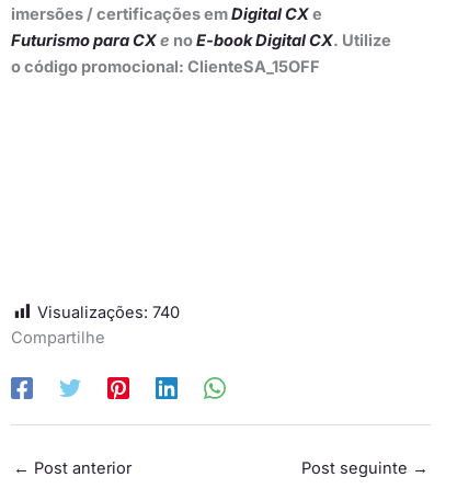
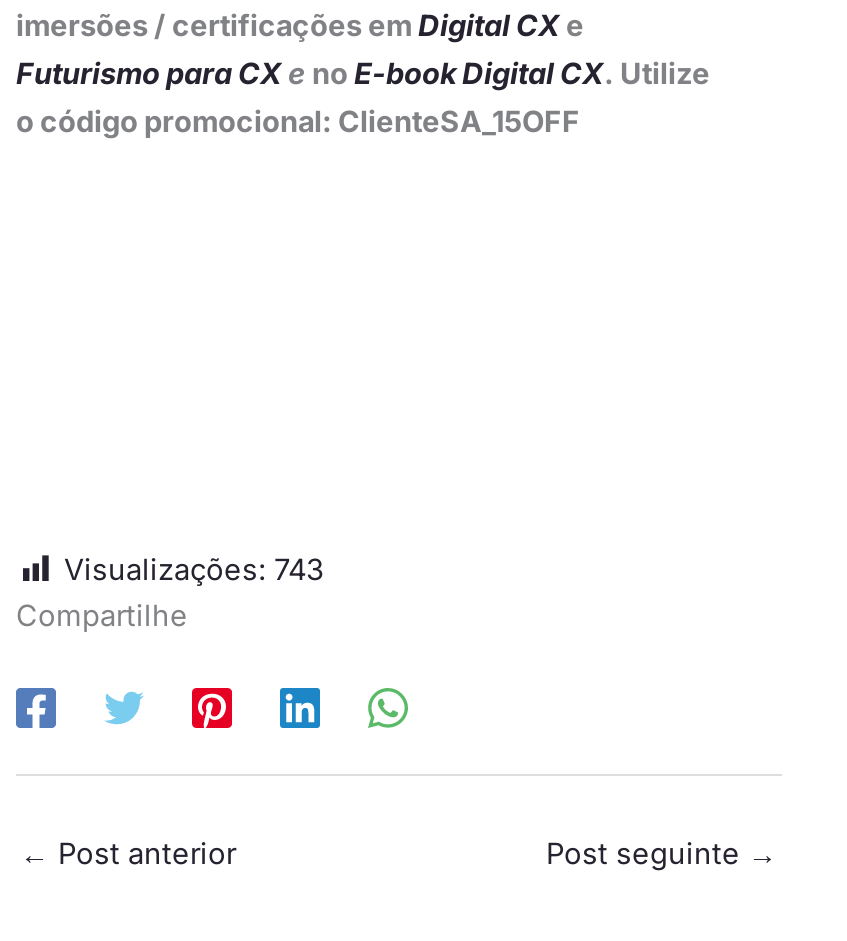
[37,302,180,322] Visualizações: 740 -> [64,551,324,587] Visualizações: 743

